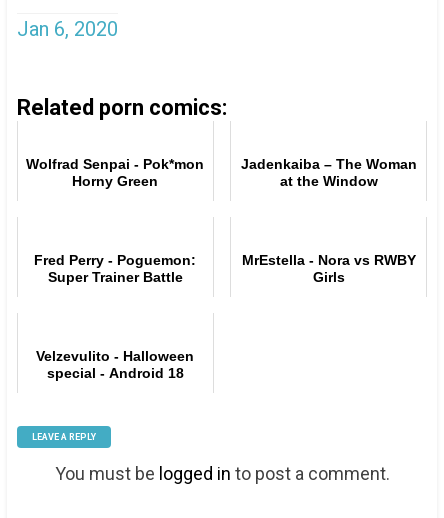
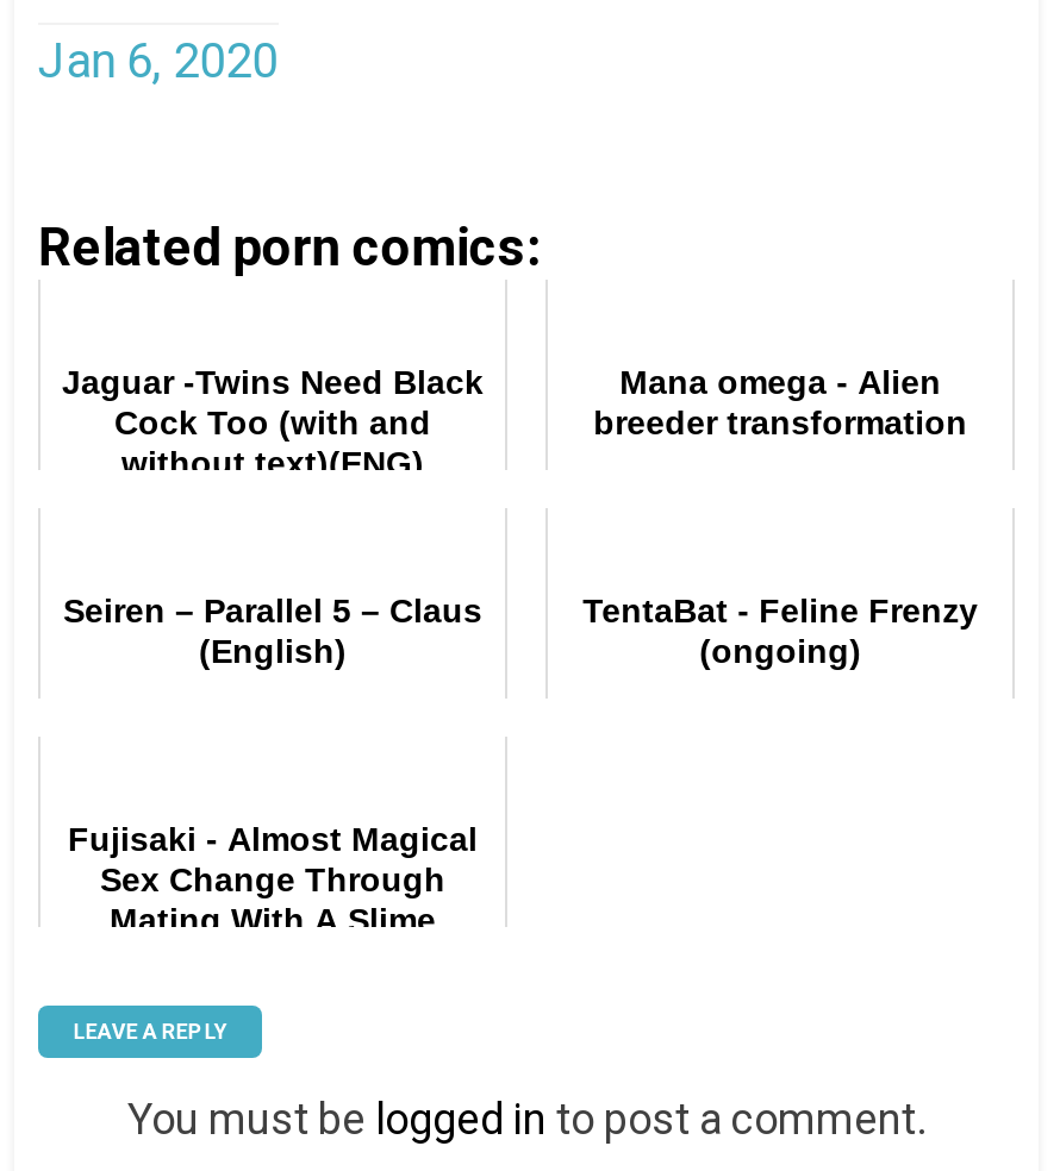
[26,156,204,189] Wolfrad Senpai - Pok*mon | Horny Green -> [62,363,483,482] Jaguar -Twins Need Black | Cock Too (with and | without text)(ENG)
[241,156,417,189] Jadenkaiba – The Woman | at the Window -> [593,363,967,442] Mana omega - Alien | breeder transformation
[34,252,196,285] Fred Perry - Poguemon: | Super Trainer Battle -> [63,592,482,670] Seiren – Parallel 5 – Claus | (English)
[242,252,416,285] MrEstella - Nora vs RWBY | Girls -> [583,592,978,670] TentaBat - Feline Frenzy | (ongoing)
[36,348,194,381] Velzevulito - Halloween | special - Android 18 -> [68,820,477,939] Fujisaki - Almost Magical | Sex Change Through | Mating With A Slime

